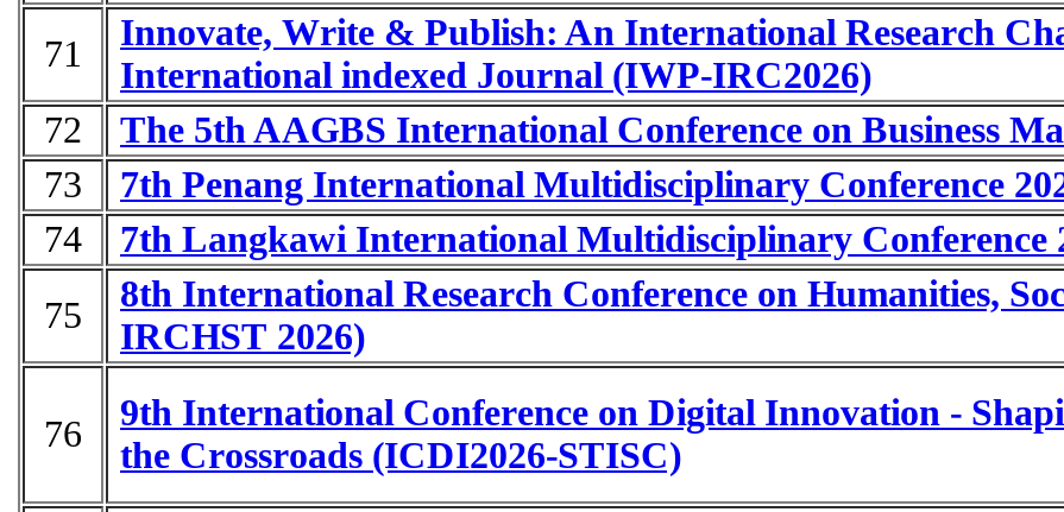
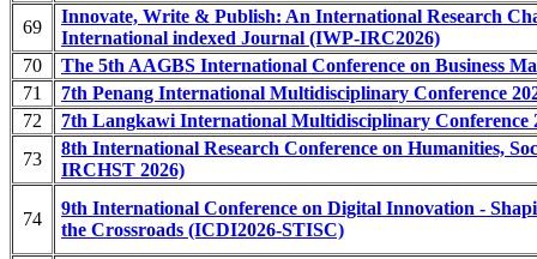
[44,33,82,74] 71 -> [23,17,42,37] 69
[44,109,82,150] 72 -> [23,55,42,76] 70
[44,164,82,204] 73 -> [23,83,42,103] 71
[44,219,82,259] 74 -> [23,110,42,131] 72
[44,295,82,335] 75 -> [23,149,42,169] 73
[44,413,82,454] 76 -> [23,209,42,229] 74

